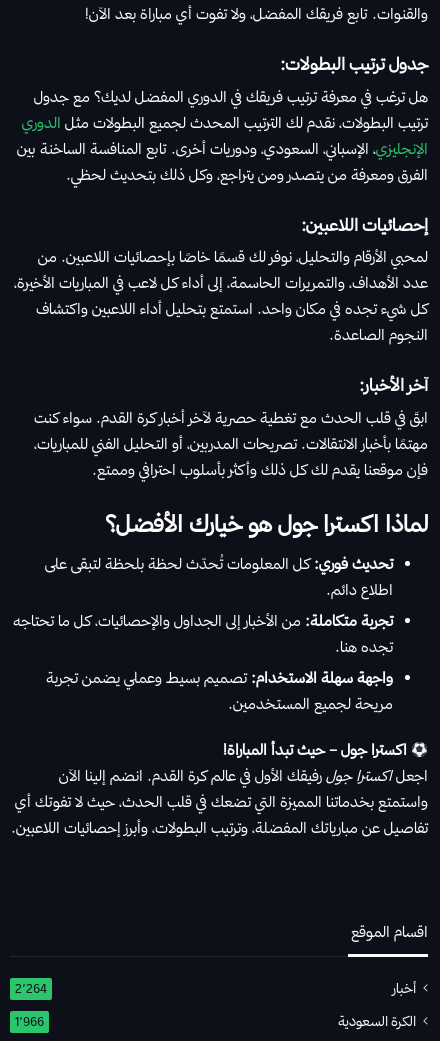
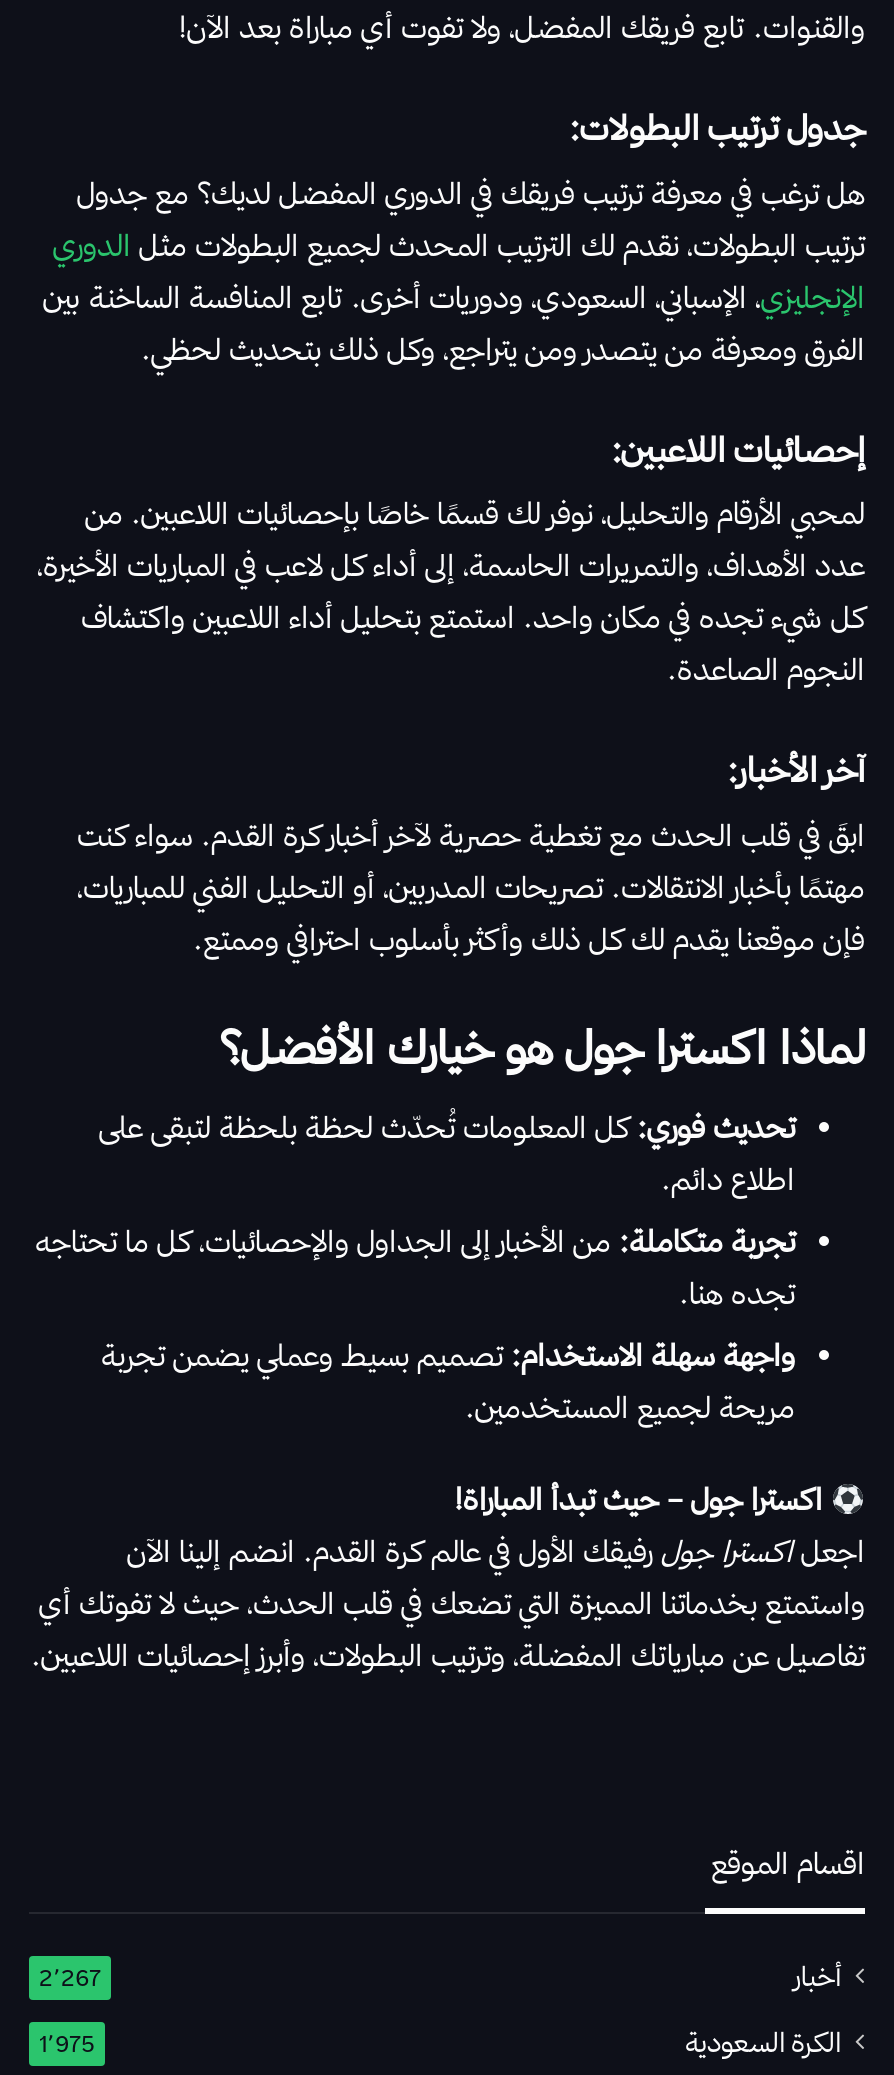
[15,981,47,996] 2٬264 -> [39,1963,101,1993] 2٬267
[15,1014,44,1029] 1٬966 -> [39,2029,95,2059] 1٬975

